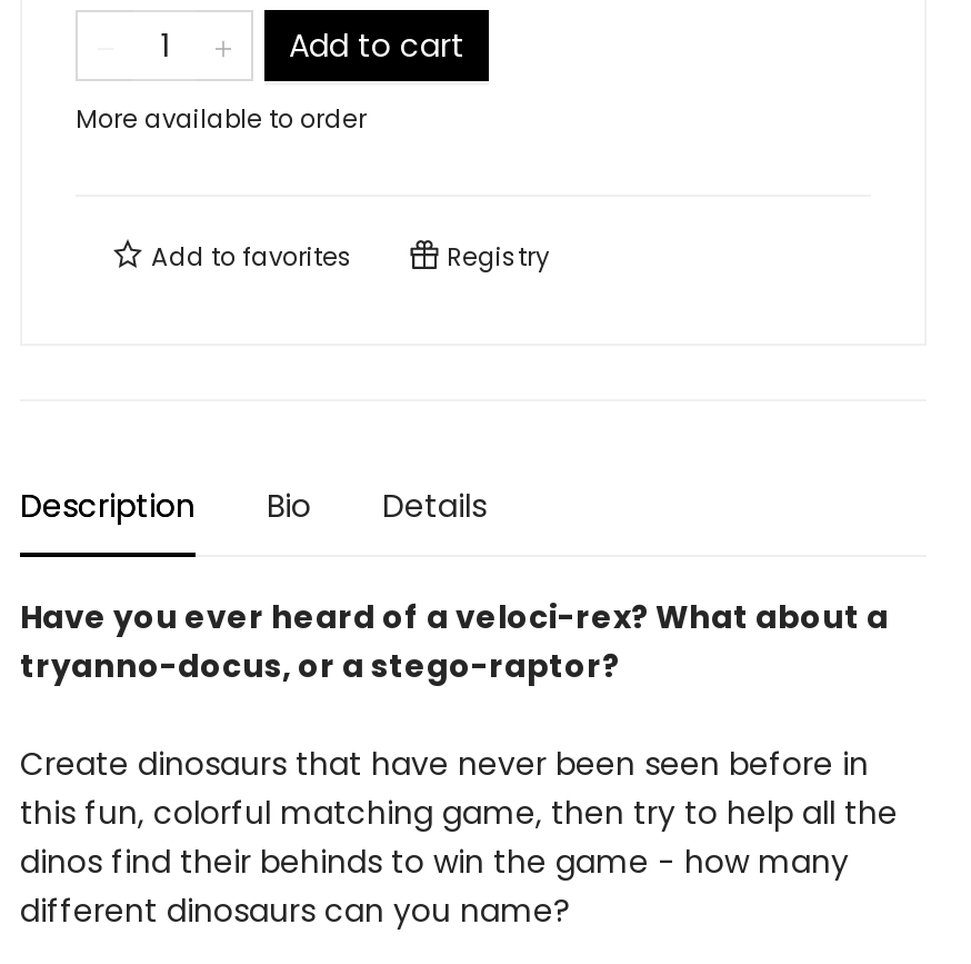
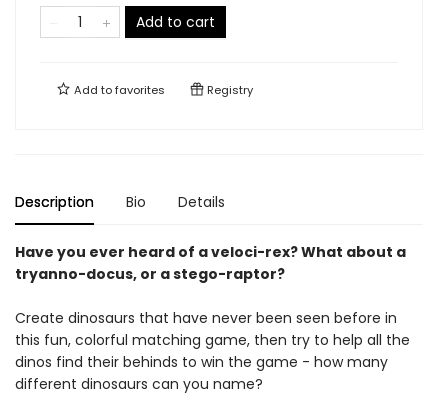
[76,101,367,137] More available to order -> none

